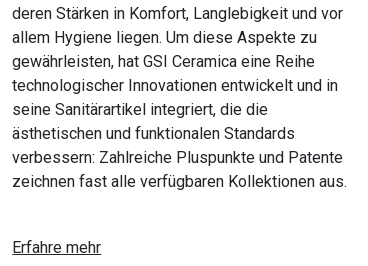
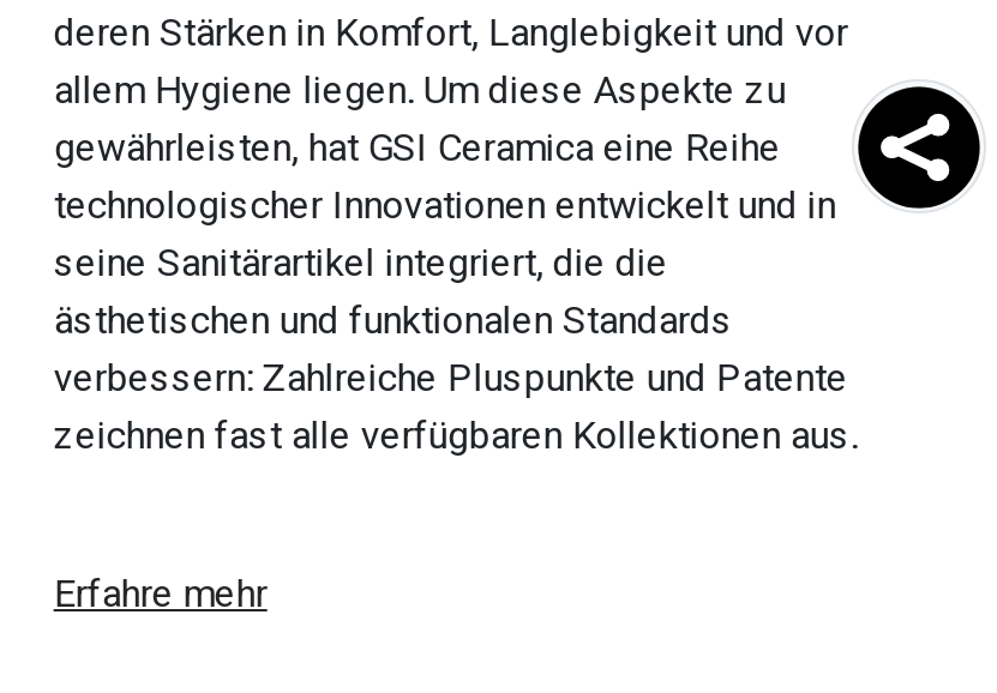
none -> [854,84,984,211] [image]

